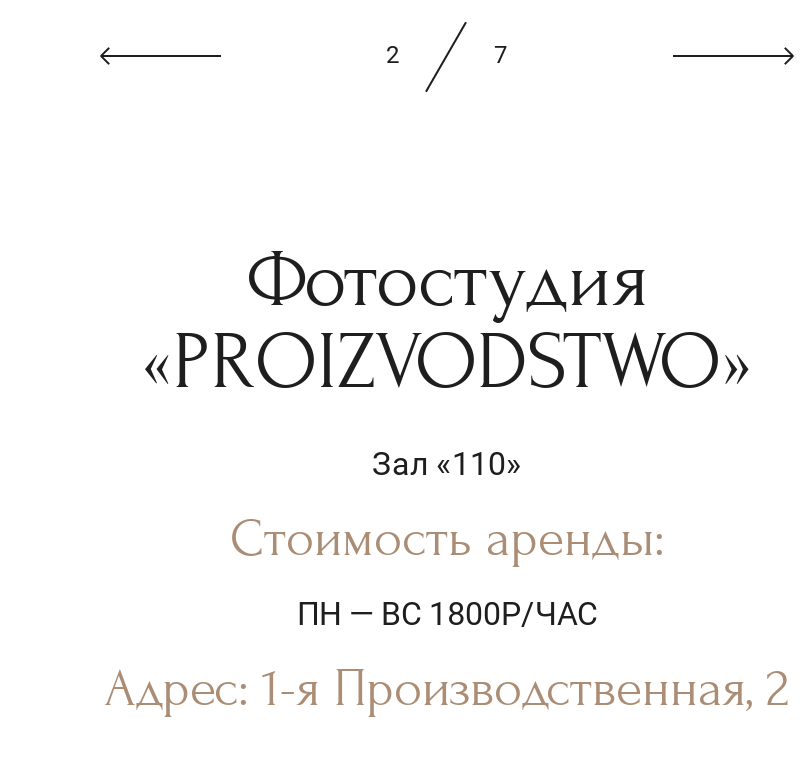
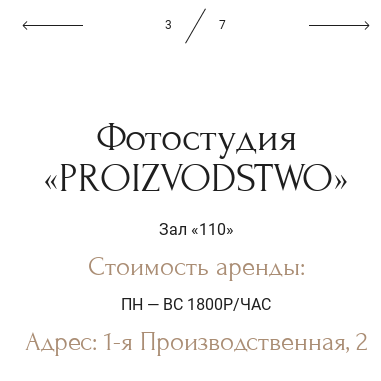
[386,42,400,70] 2 -> [165,18,172,32] 3

